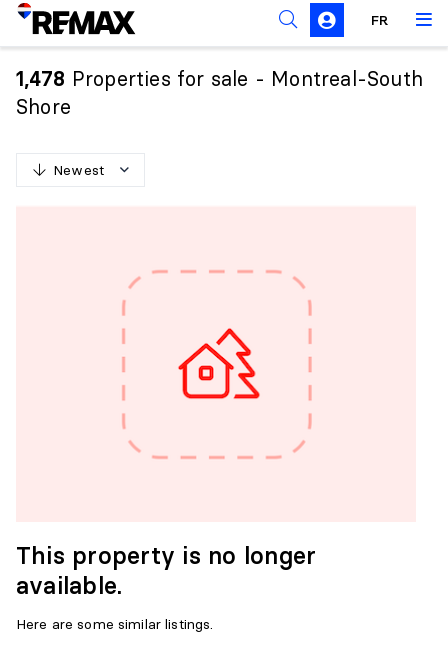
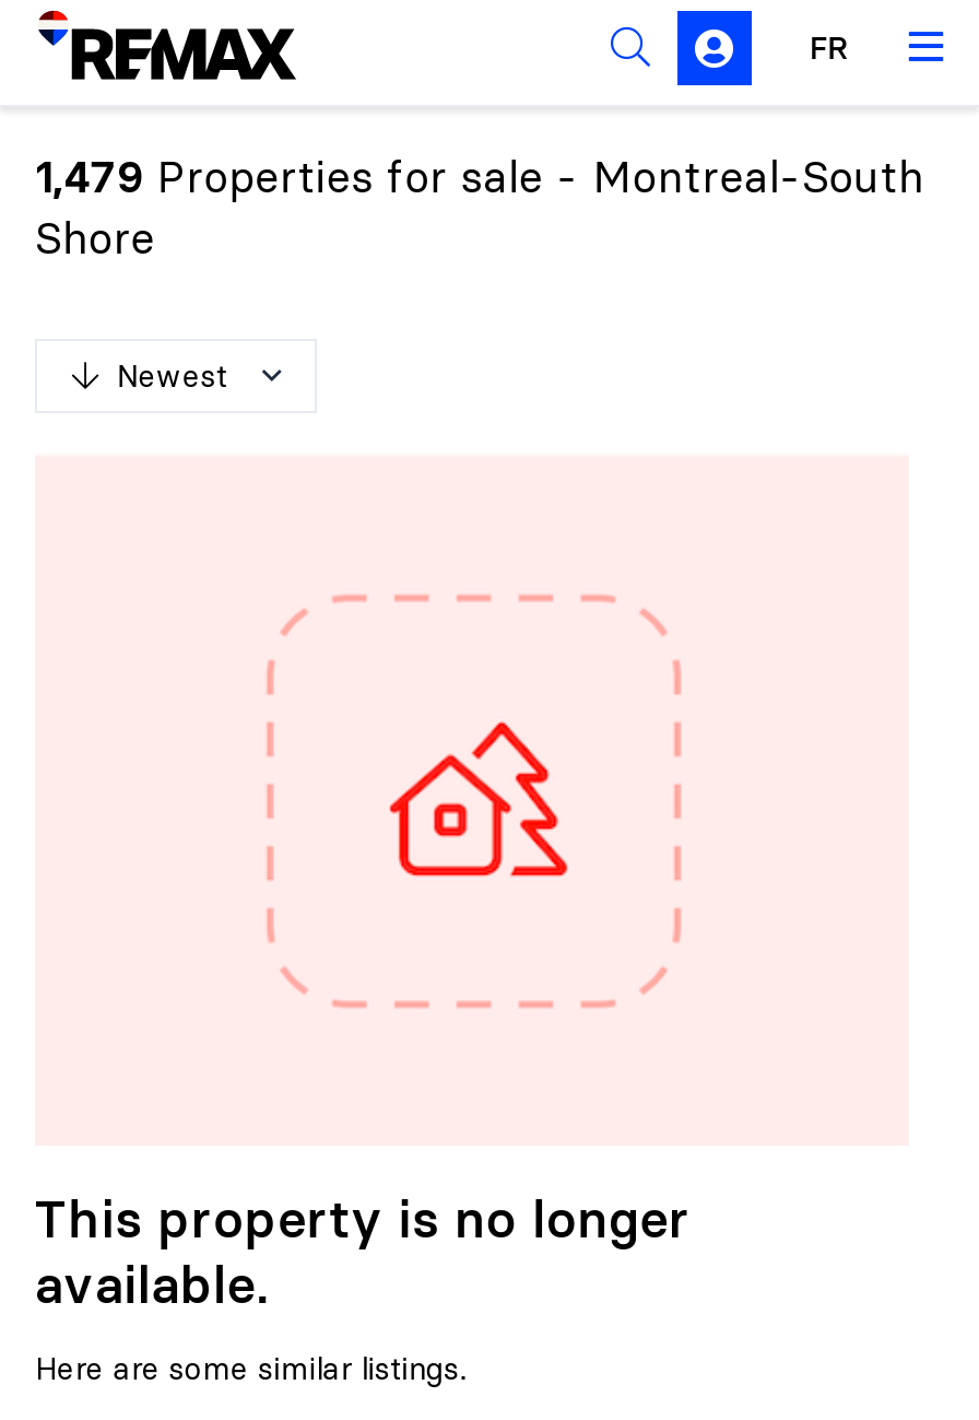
[16,66,423,91] 1,478 Properties for sale - Montreal-South -> [35,149,924,203] 1,479 Properties for sale - Montreal-South

